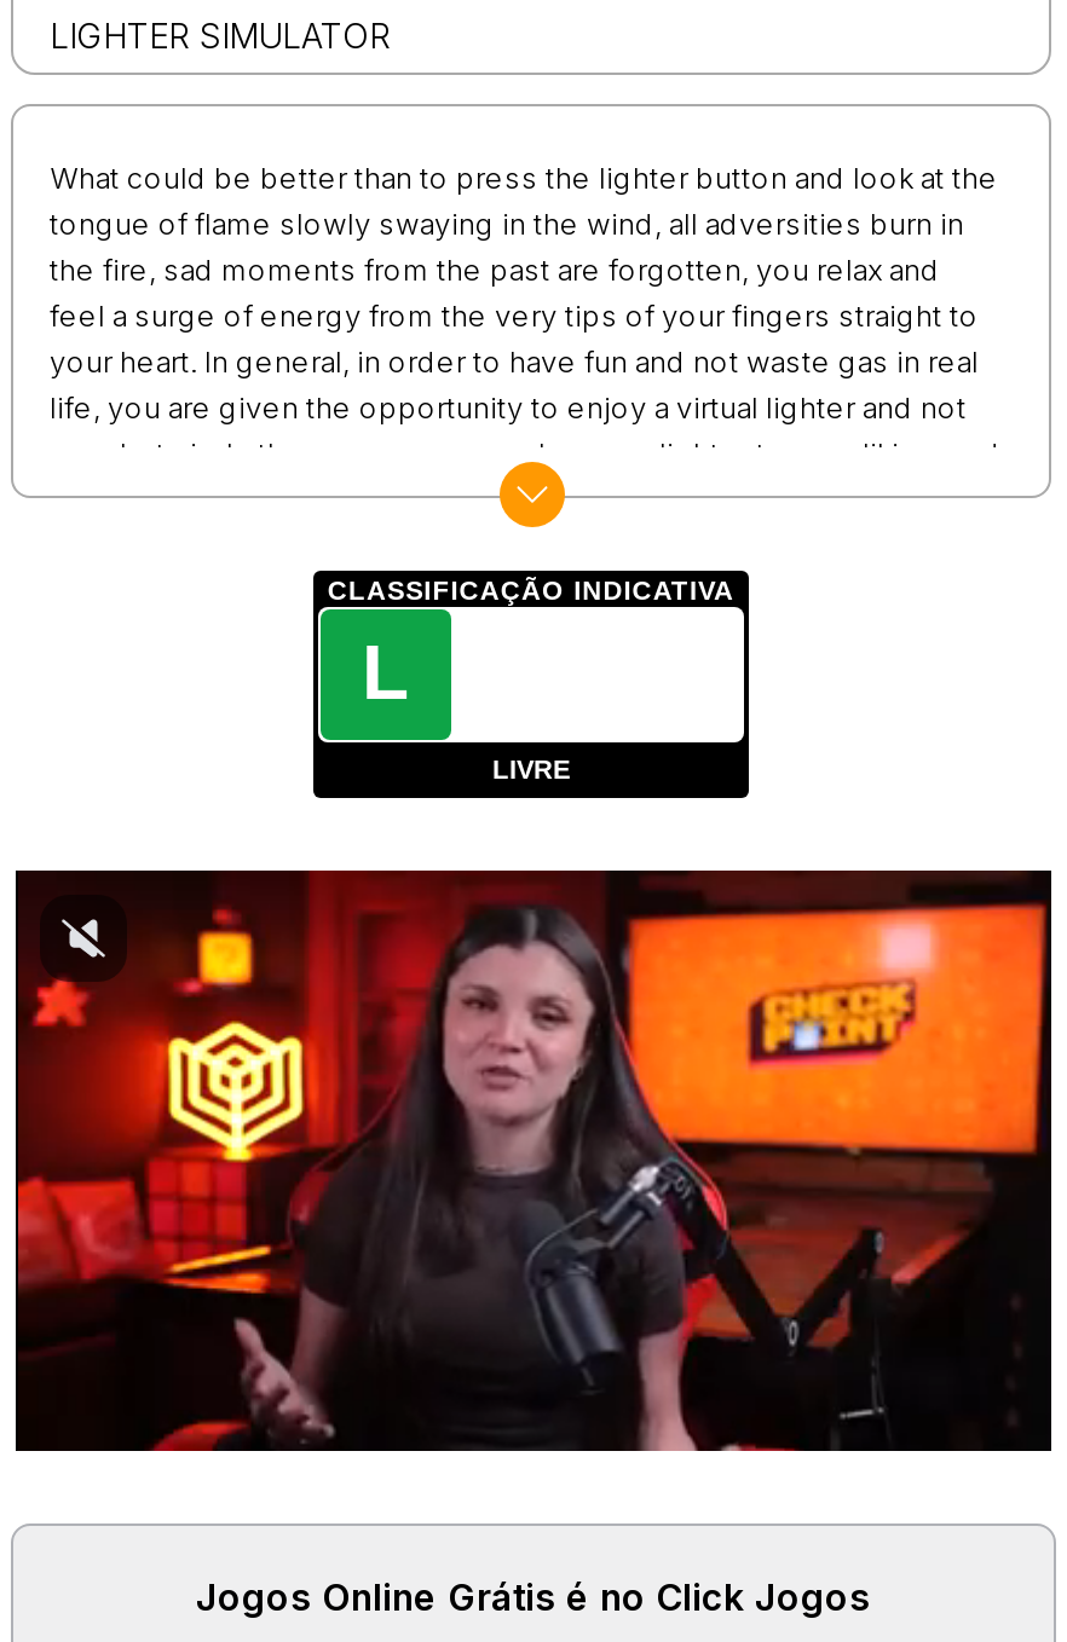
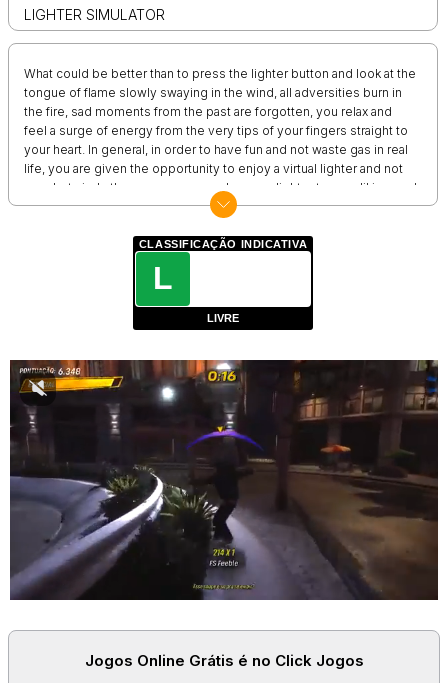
[13,868,1051,1453] [image] -> [9,359,438,601] [image]

